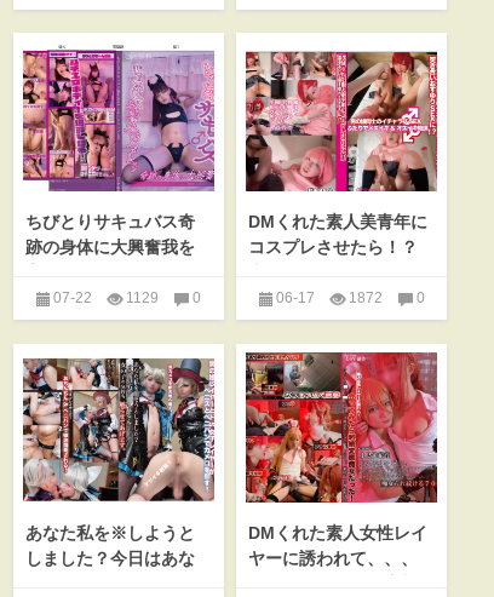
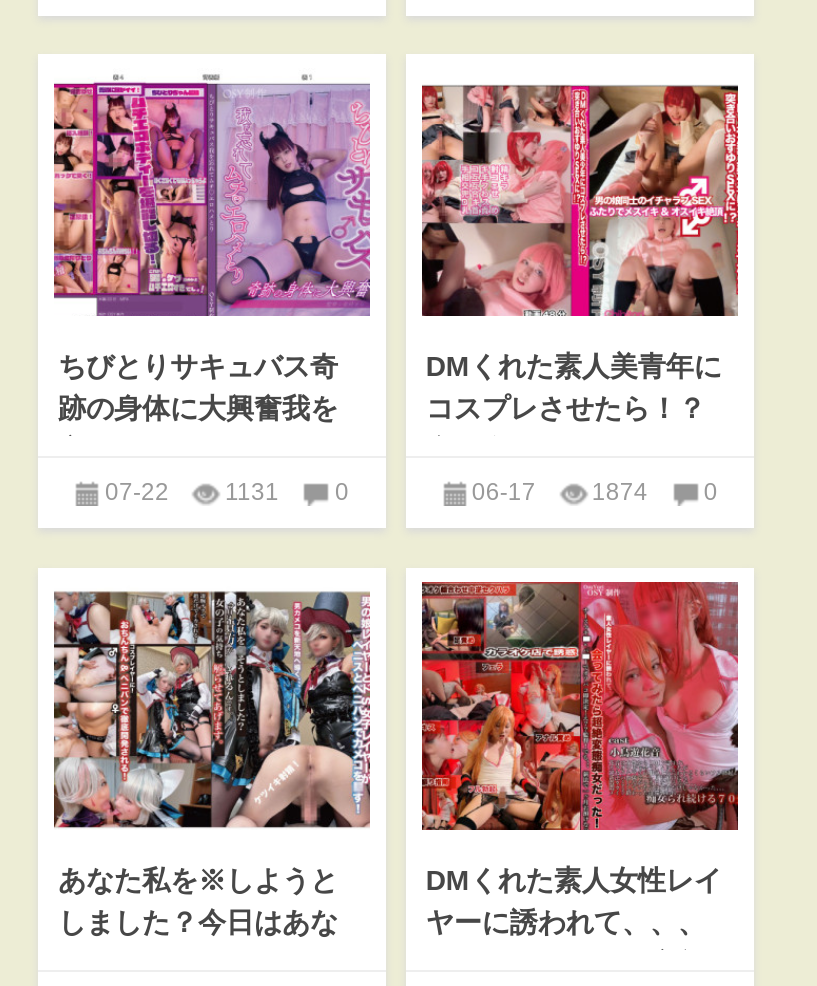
[126,290,159,307] 1129 -> [225,478,279,506] 1131
[348,290,382,307] 1872 -> [592,478,648,506] 1874

